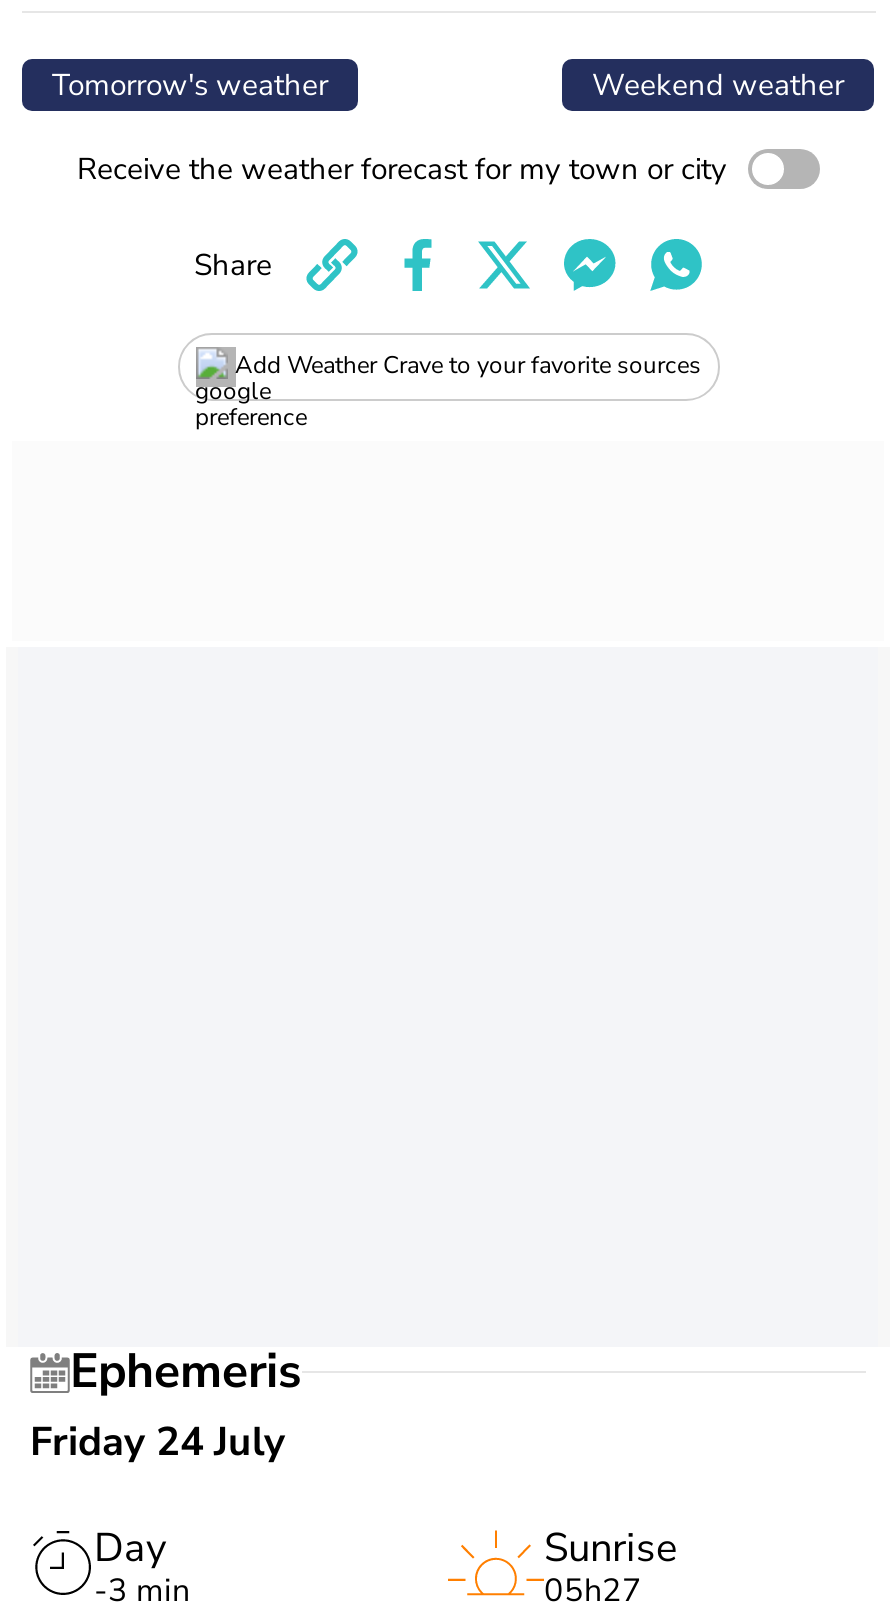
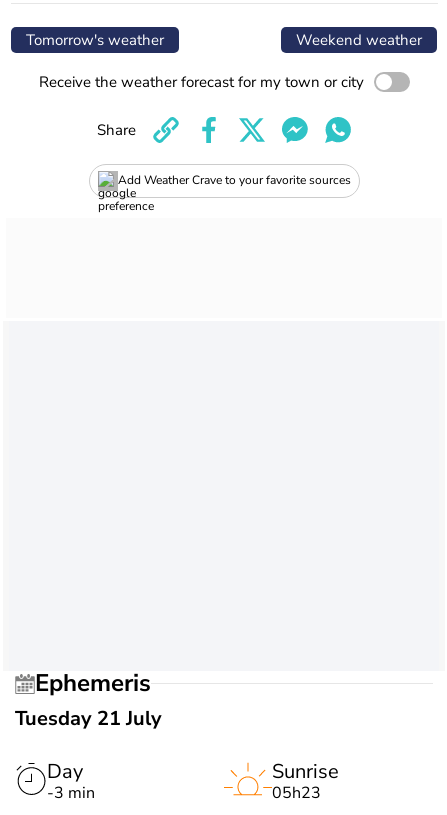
[30,1415,286,1469] Friday 24 July -> [15,705,162,732] Tuesday 21 July
[544,1569,642,1613] 05h27 -> [272,782,321,804] 05h23

